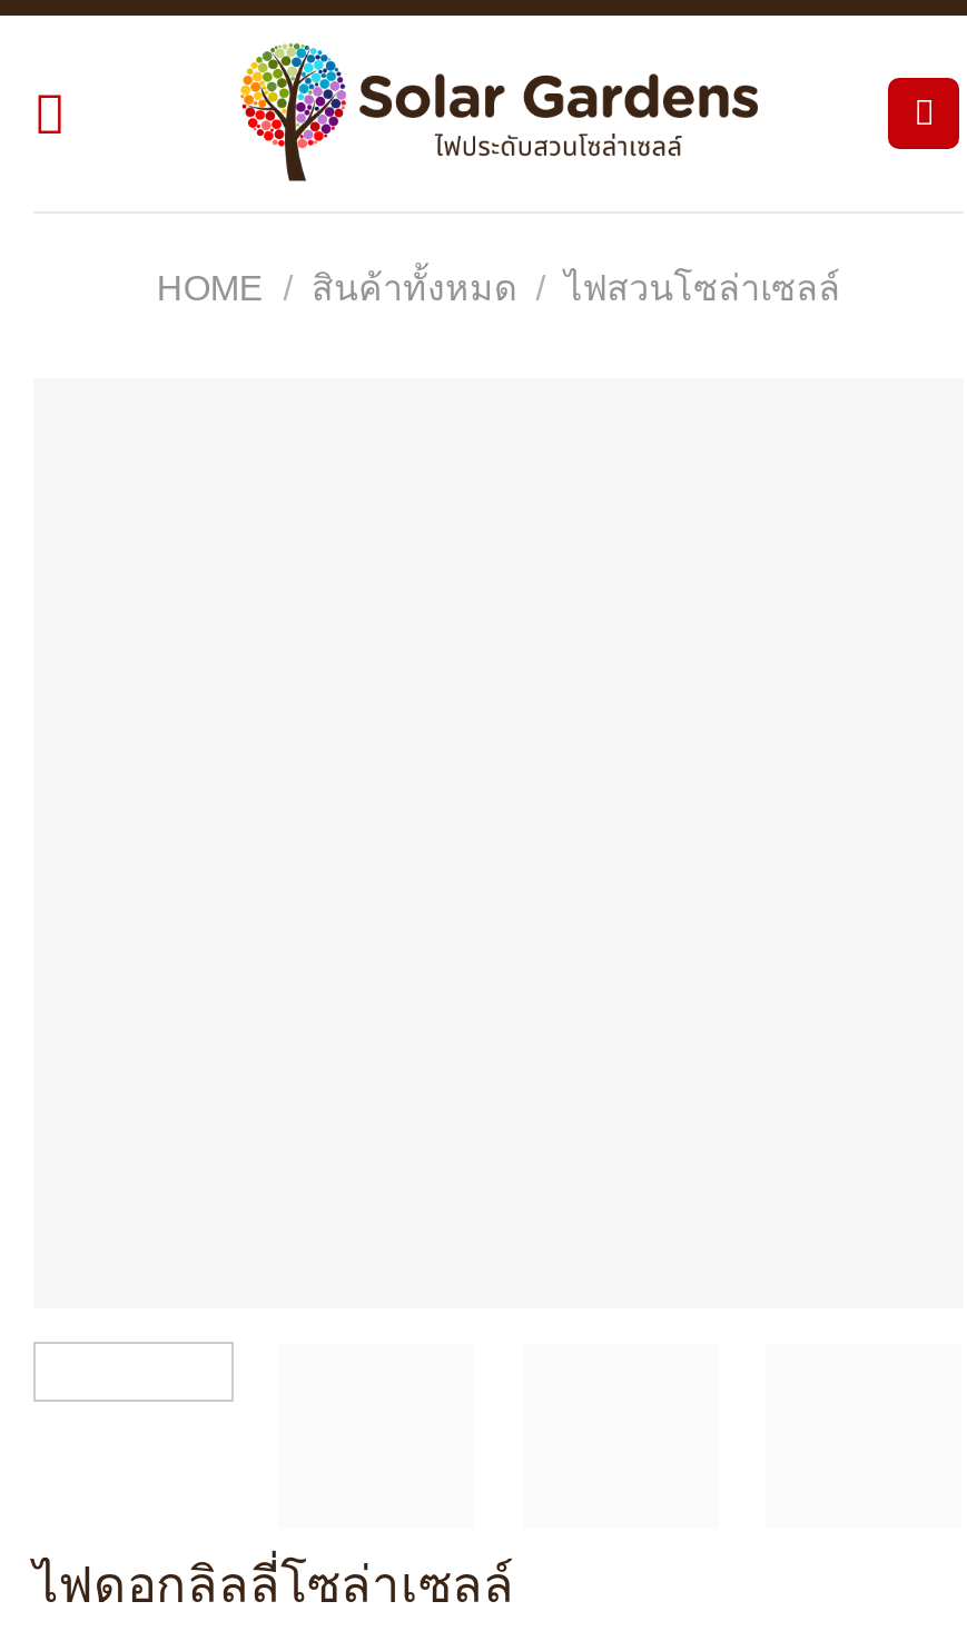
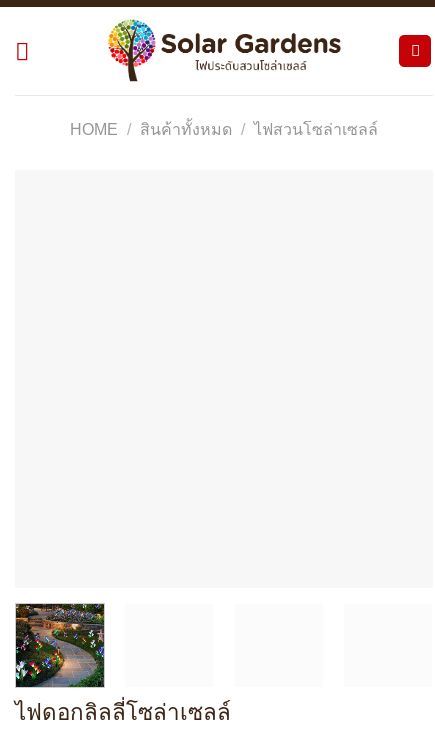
none -> [15,603,105,688] [image]

